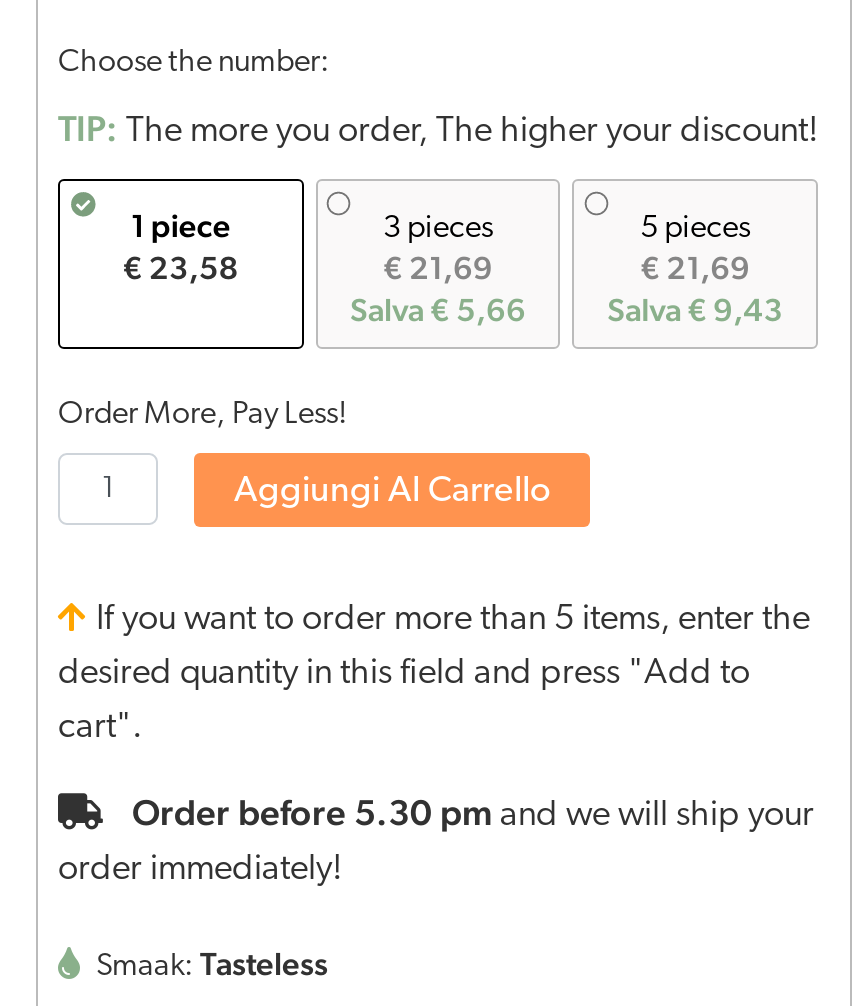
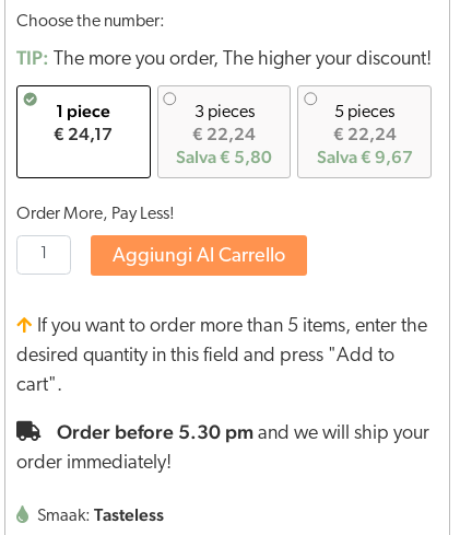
[123,249,239,287] € 23,58 -> [54,123,113,144] € 24,17
[383,249,493,287] € 21,69 -> [192,123,256,144] € 22,24
[640,249,750,287] € 21,69 -> [333,123,396,144] € 22,24
[350,291,526,329] Salva € 5,66 -> [176,146,272,167] Salva € 5,80
[607,291,783,329] Salva € 9,43 -> [317,146,413,167] Salva € 9,67

